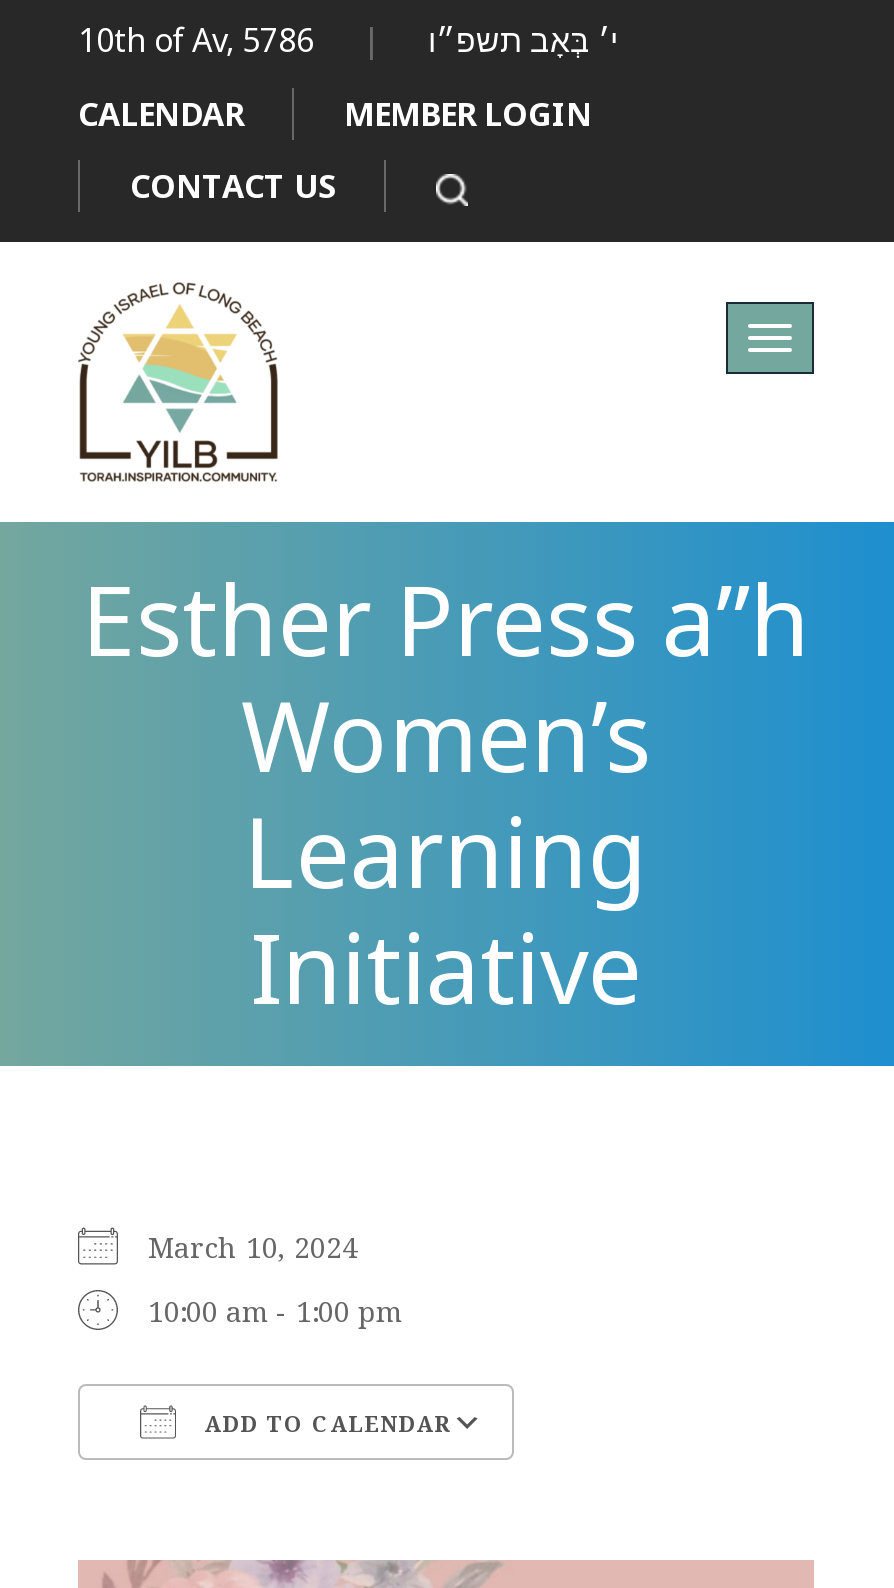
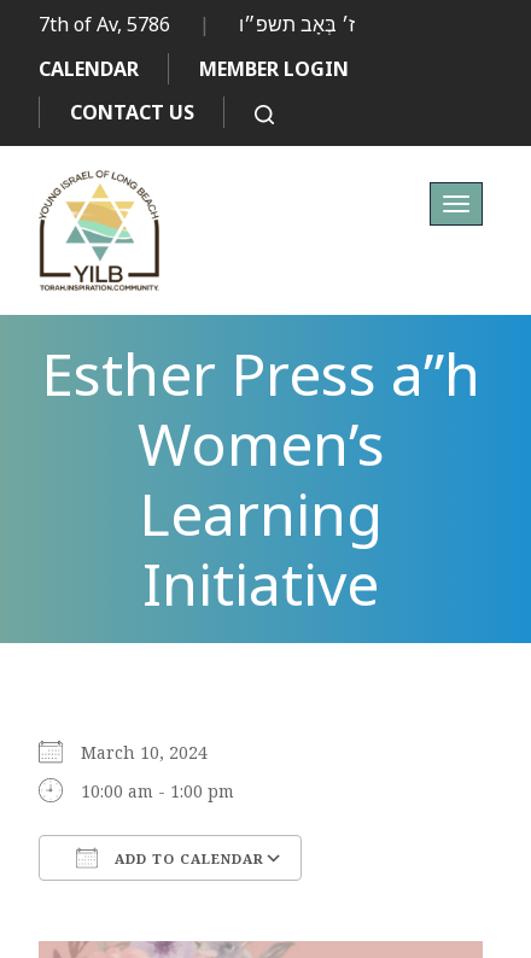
[78,18,322,62] 10th of Av, 5786 -> [39,11,175,37] 7th of Av, 5786
[428,24,618,58] י׳ בְּאָב תשפ״ו -> [239,14,355,35] ז׳ בְּאָב תשפ״ו

